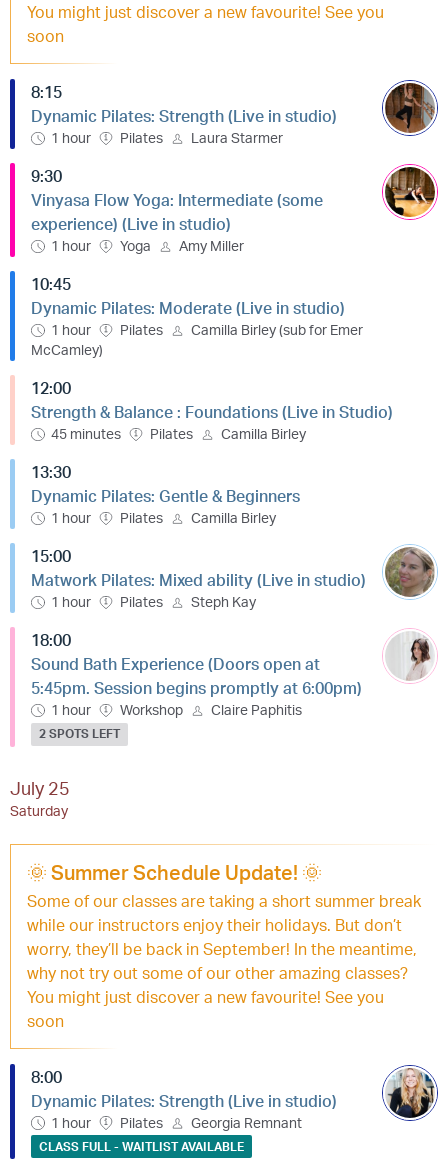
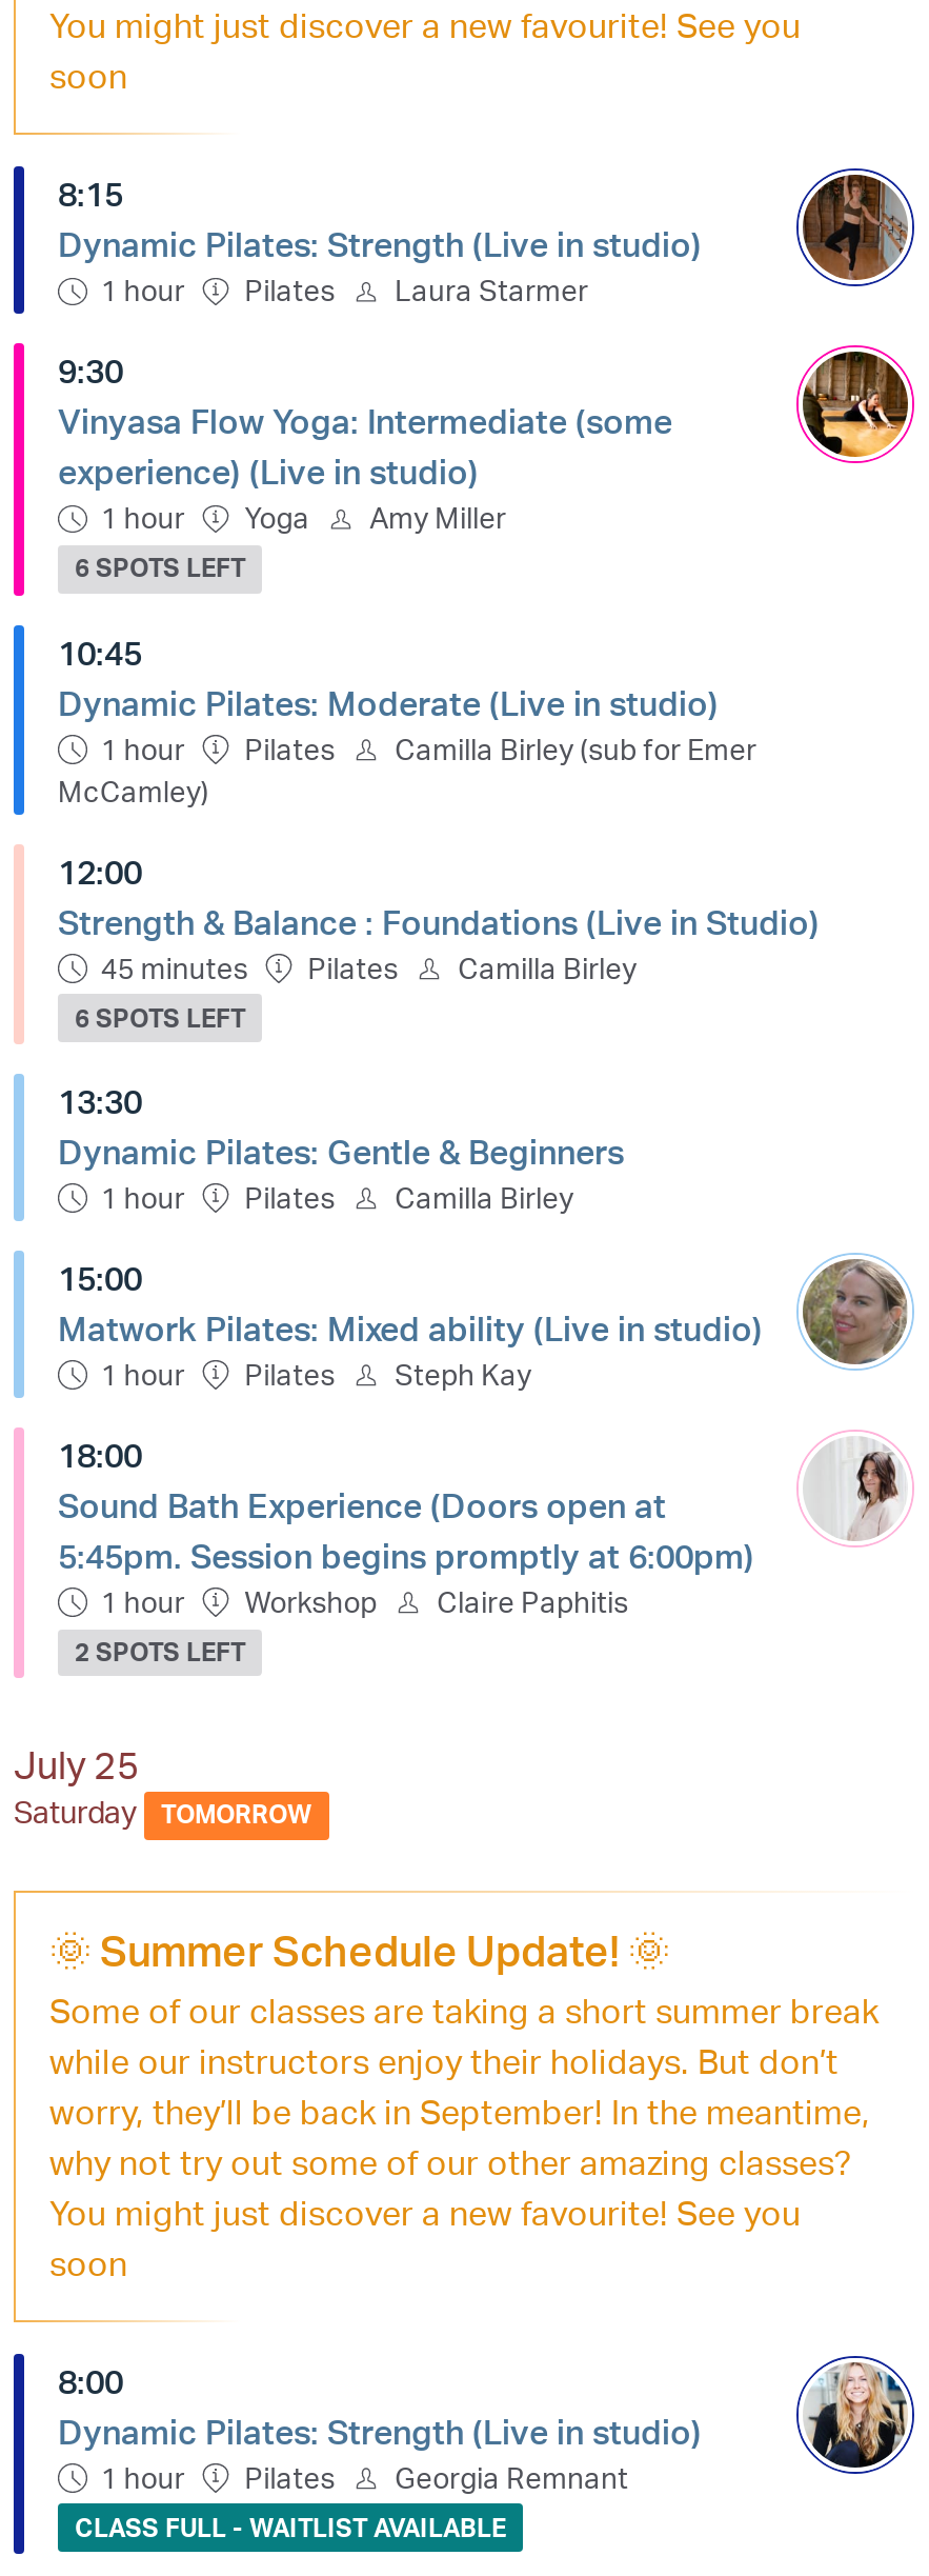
none -> [75,552,245,584] 6 SPOTS LEFT
none -> [75,1001,245,1033] 6 SPOTS LEFT
none -> [161,1799,312,1830] TOMORROW

